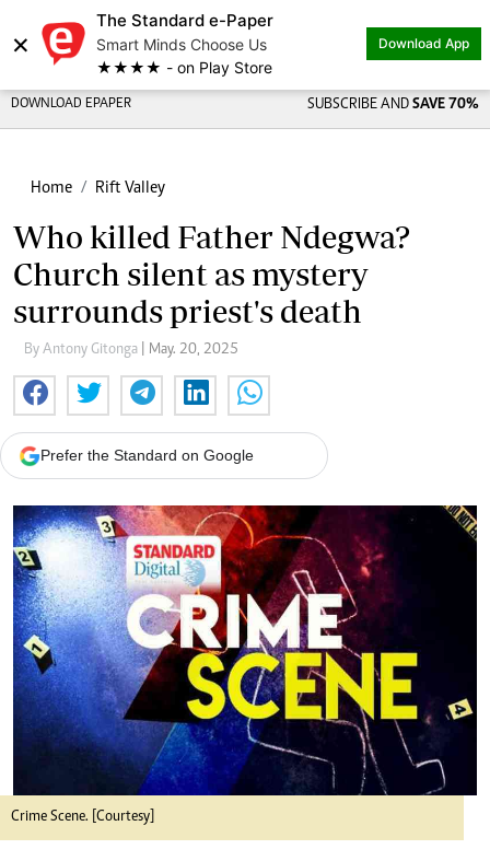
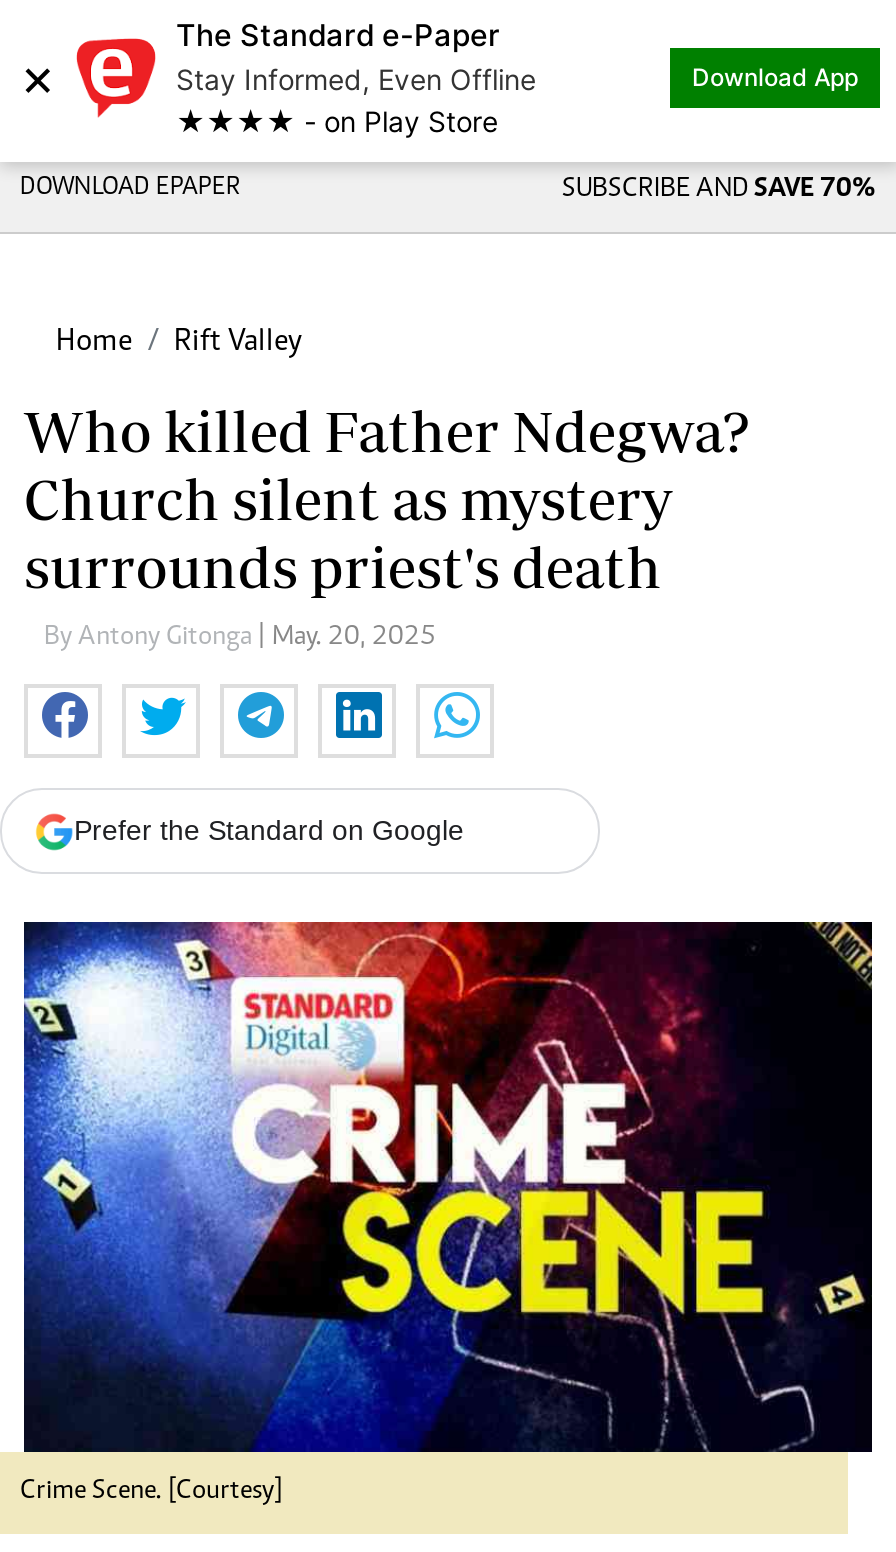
[96,35,267,54] Smart Minds Choose Us -> [176,62,536,96] Stay Informed, Even Offline

